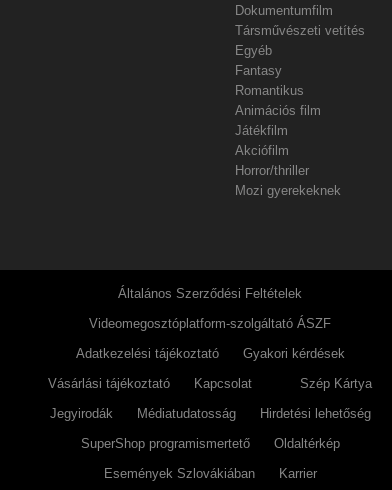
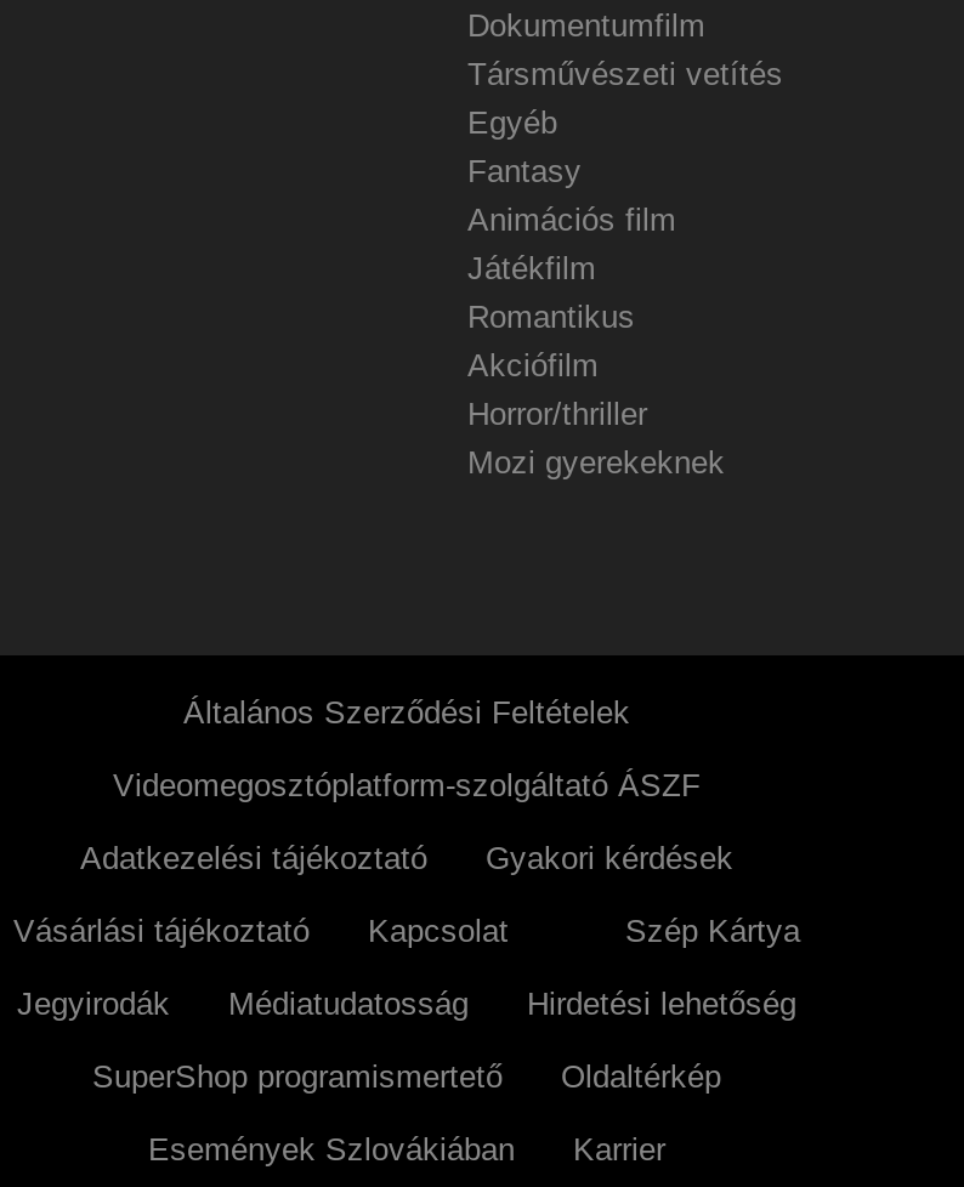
moved [235,83,304,98] -> [467,298,635,334]: Romantikus
moved [235,103,321,138] -> [467,201,676,286]: Animációs film | Játékfilm

